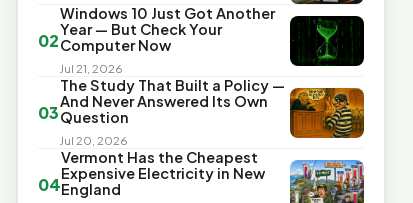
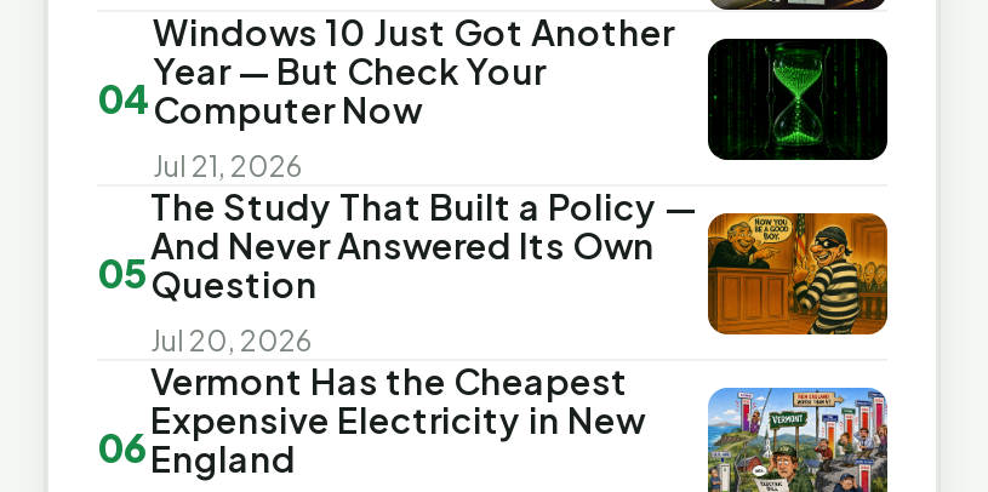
[38,30,171,54] 02 Computer Now -> [97,73,422,131] 04 Computer Now
[38,102,129,126] 03 Question -> [97,247,318,305] 05 Question
[38,174,121,198] 04 England -> [97,422,296,480] 06 England

